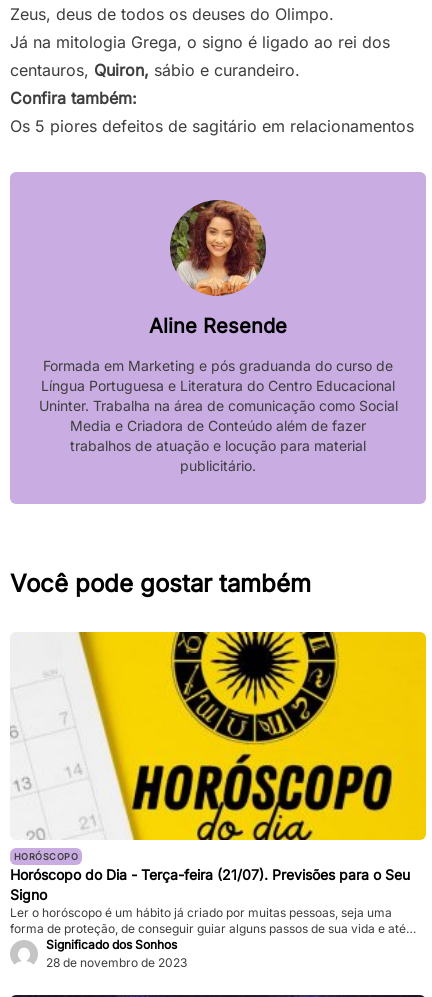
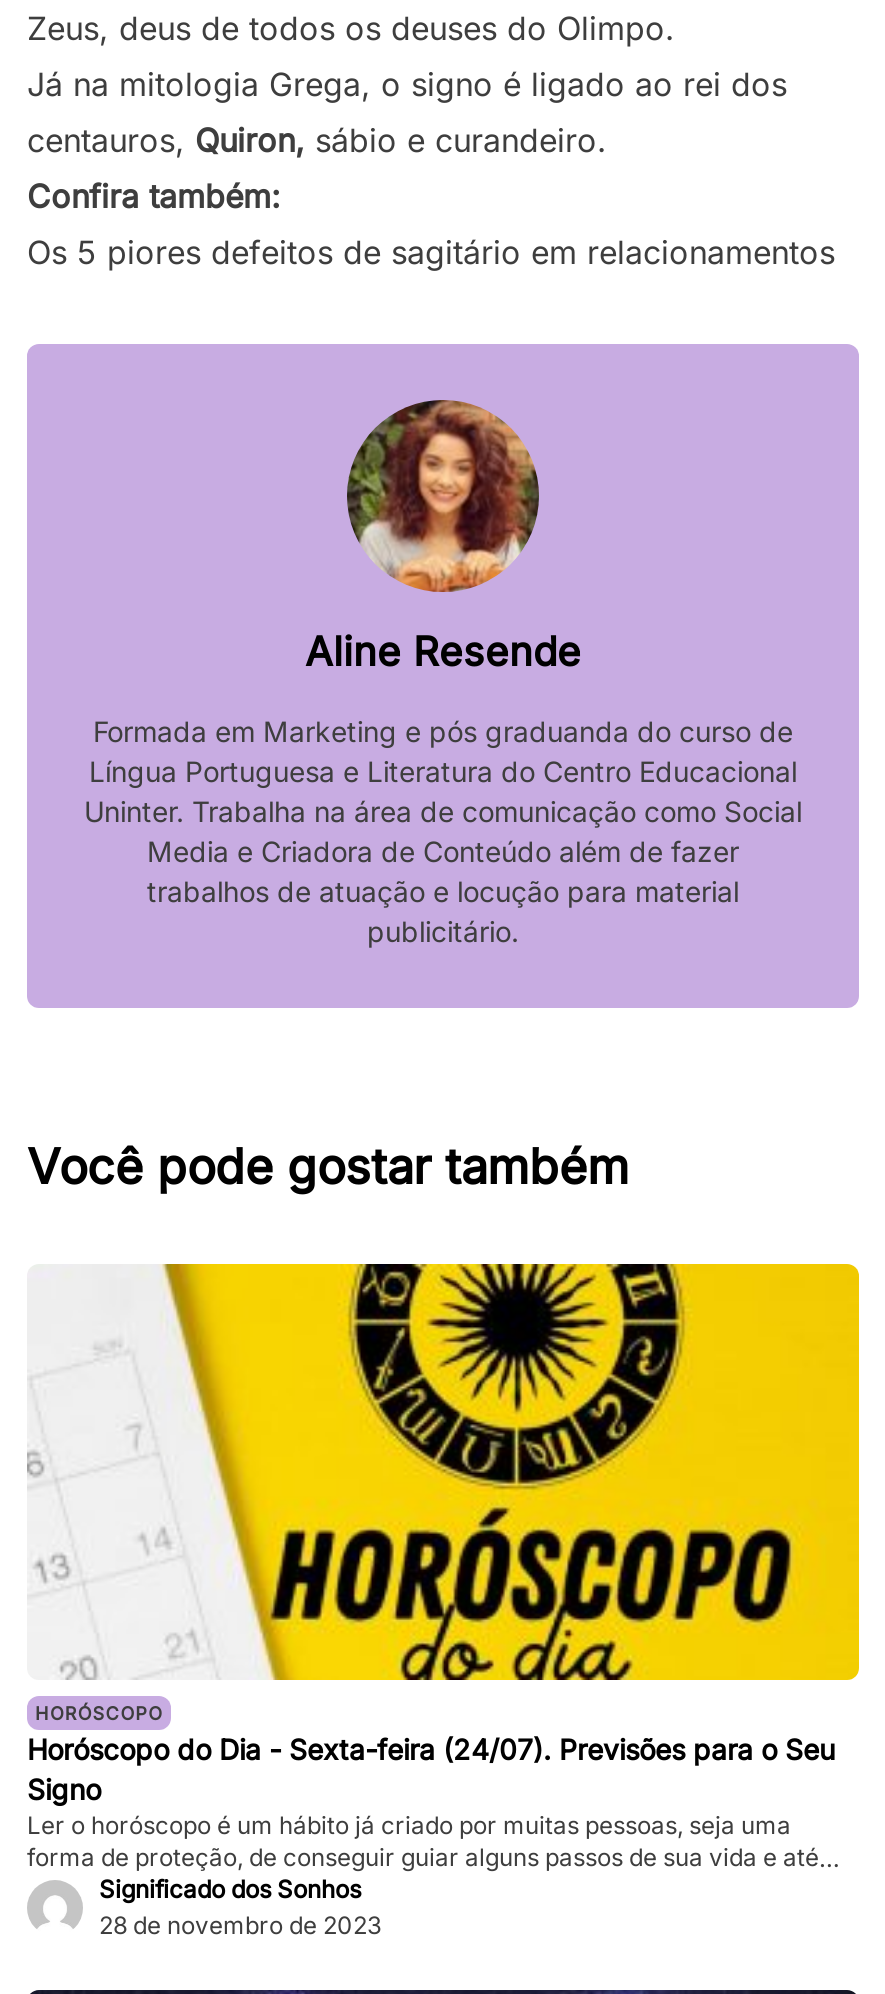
[10,866,410,883] Horóscopo do Dia - Terça-feira (21/07). Previsões para o Seu -> [27,1733,835,1767] Horóscopo do Dia - Sexta-feira (24/07). Previsões para o Seu

